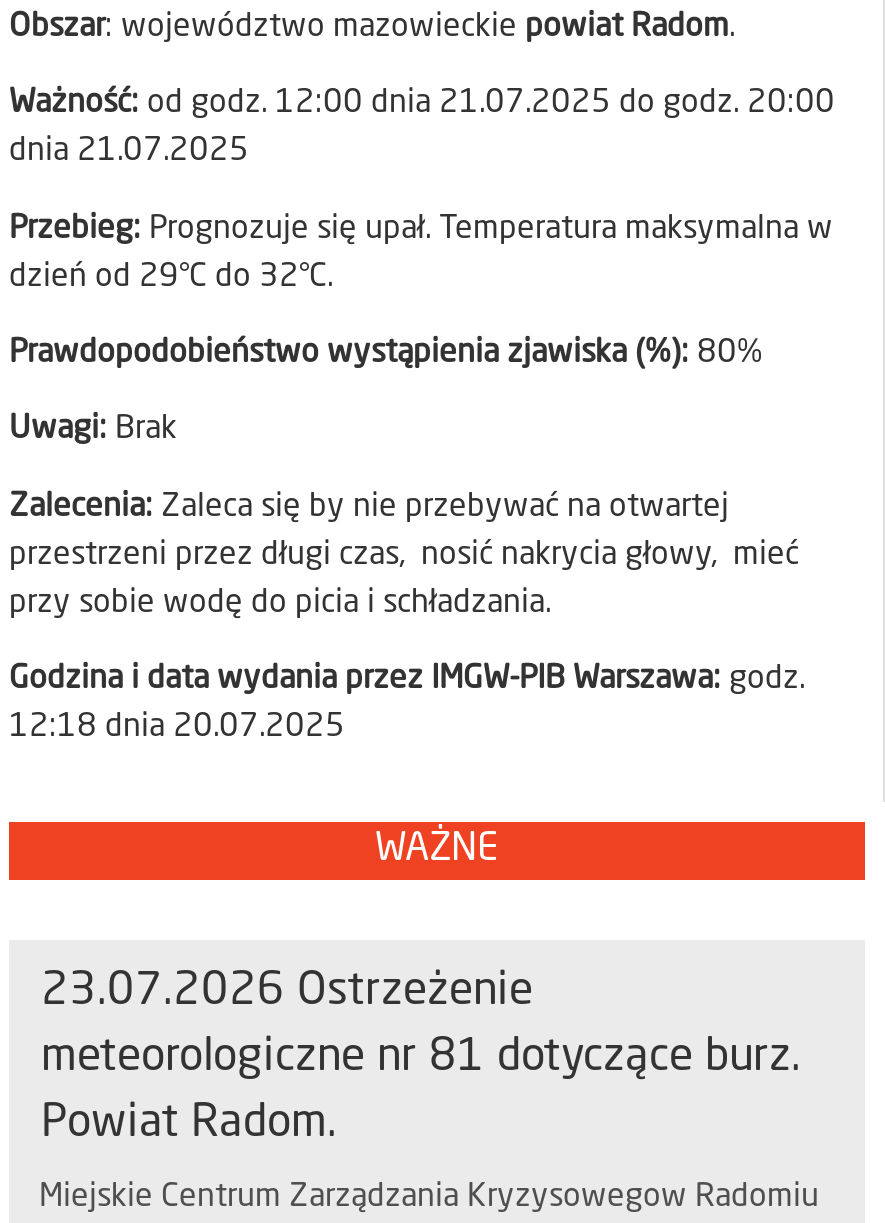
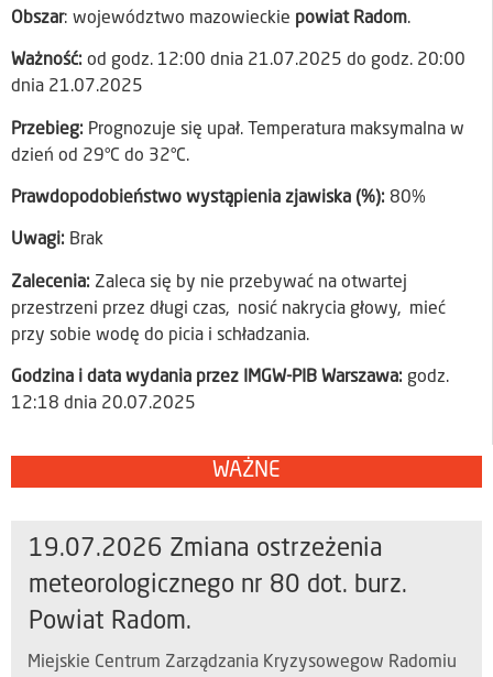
[41,969,533,1013] 23.07.2026 Ostrzeżenie -> [29,537,383,561] 19.07.2026 Zmiana ostrzeżenia
[41,1035,801,1079] meteorologiczne nr 81 dotyczące burz. -> [29,573,407,597] meteorologicznego nr 80 dot. burz.

